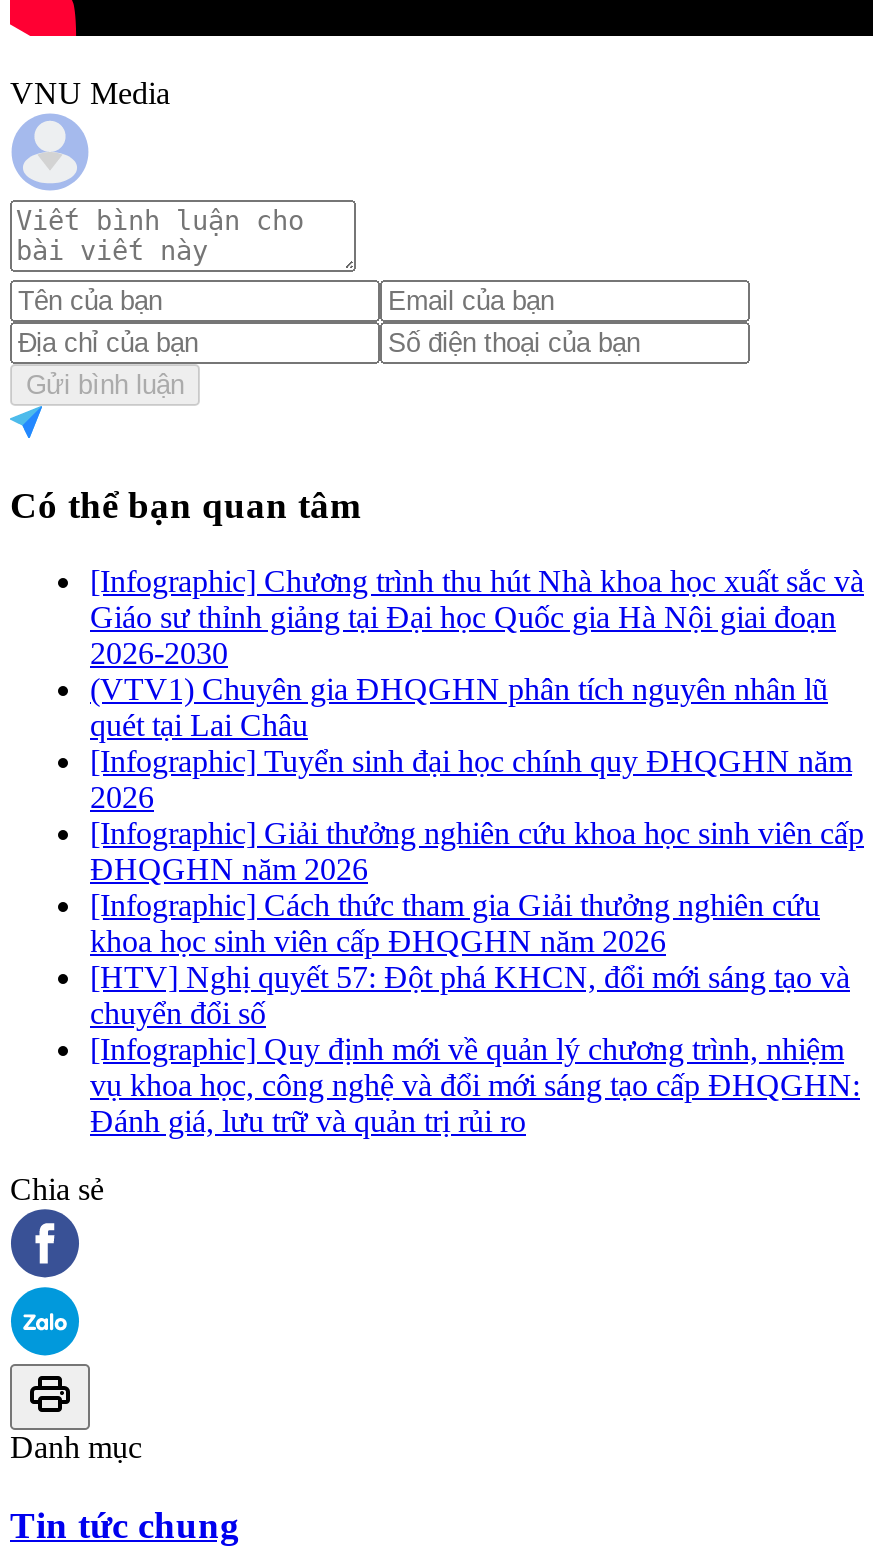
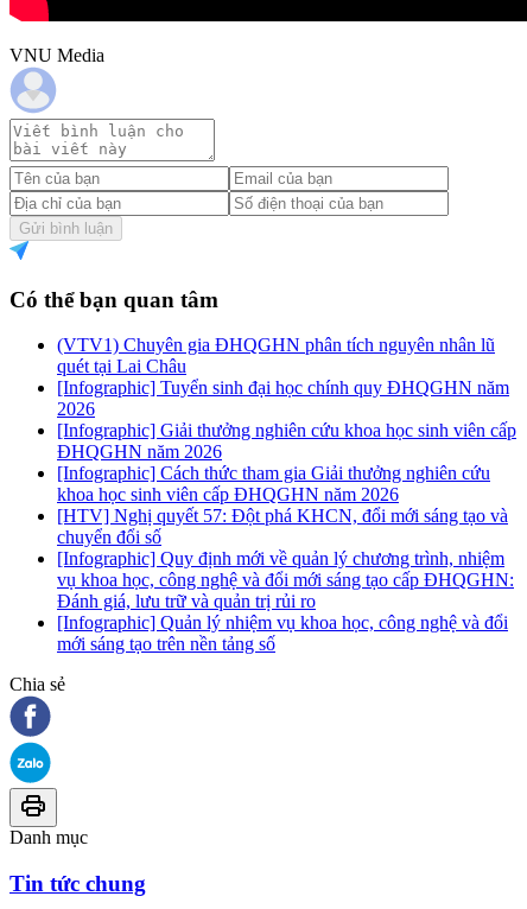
[90,565,864,671] [Infographic] Chương trình thu hút Nhà khoa học xuất sắc và | Giáo sư thỉnh giảng tại Đại học Quốc gia Hà Nội giai đoạn | 2026-2030 -> none
moved [90,673,864,1139] -> [57,335,516,611]: (VTV1) Chuyên gia ĐHQGHN phân tích nguyên nhân lũ | quét tại Lai Châu | [Infographic] Tuyển sinh đại học chính quy ĐHQGHN năm | ... | vụ khoa học, công nghệ và đổi mới sáng tạo cấp ĐHQGHN: | Đánh giá, lưu trữ và quản trị rủi ro
none -> [57,613,508,654] [Infographic] Quản lý nhiệm vụ khoa học, công nghệ và đổi | mới sáng tạo trên nền tảng số

